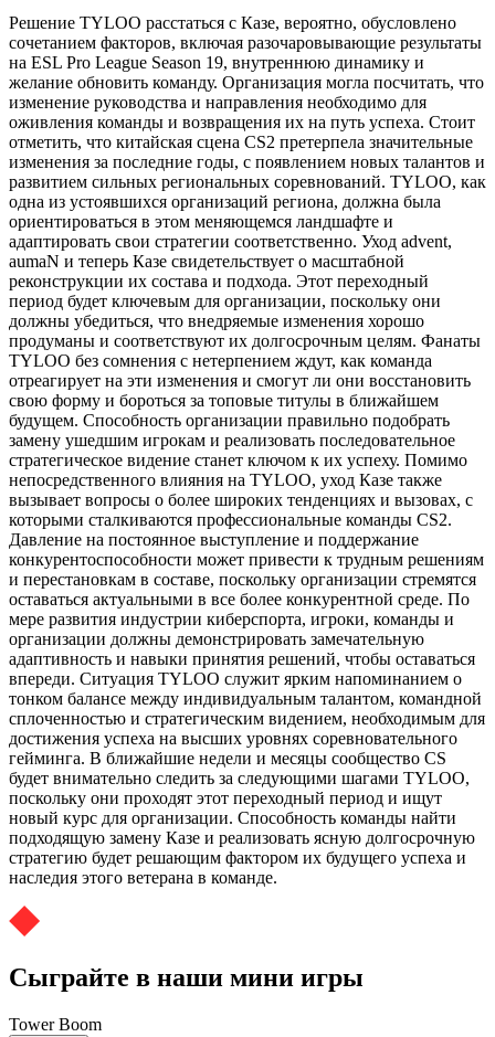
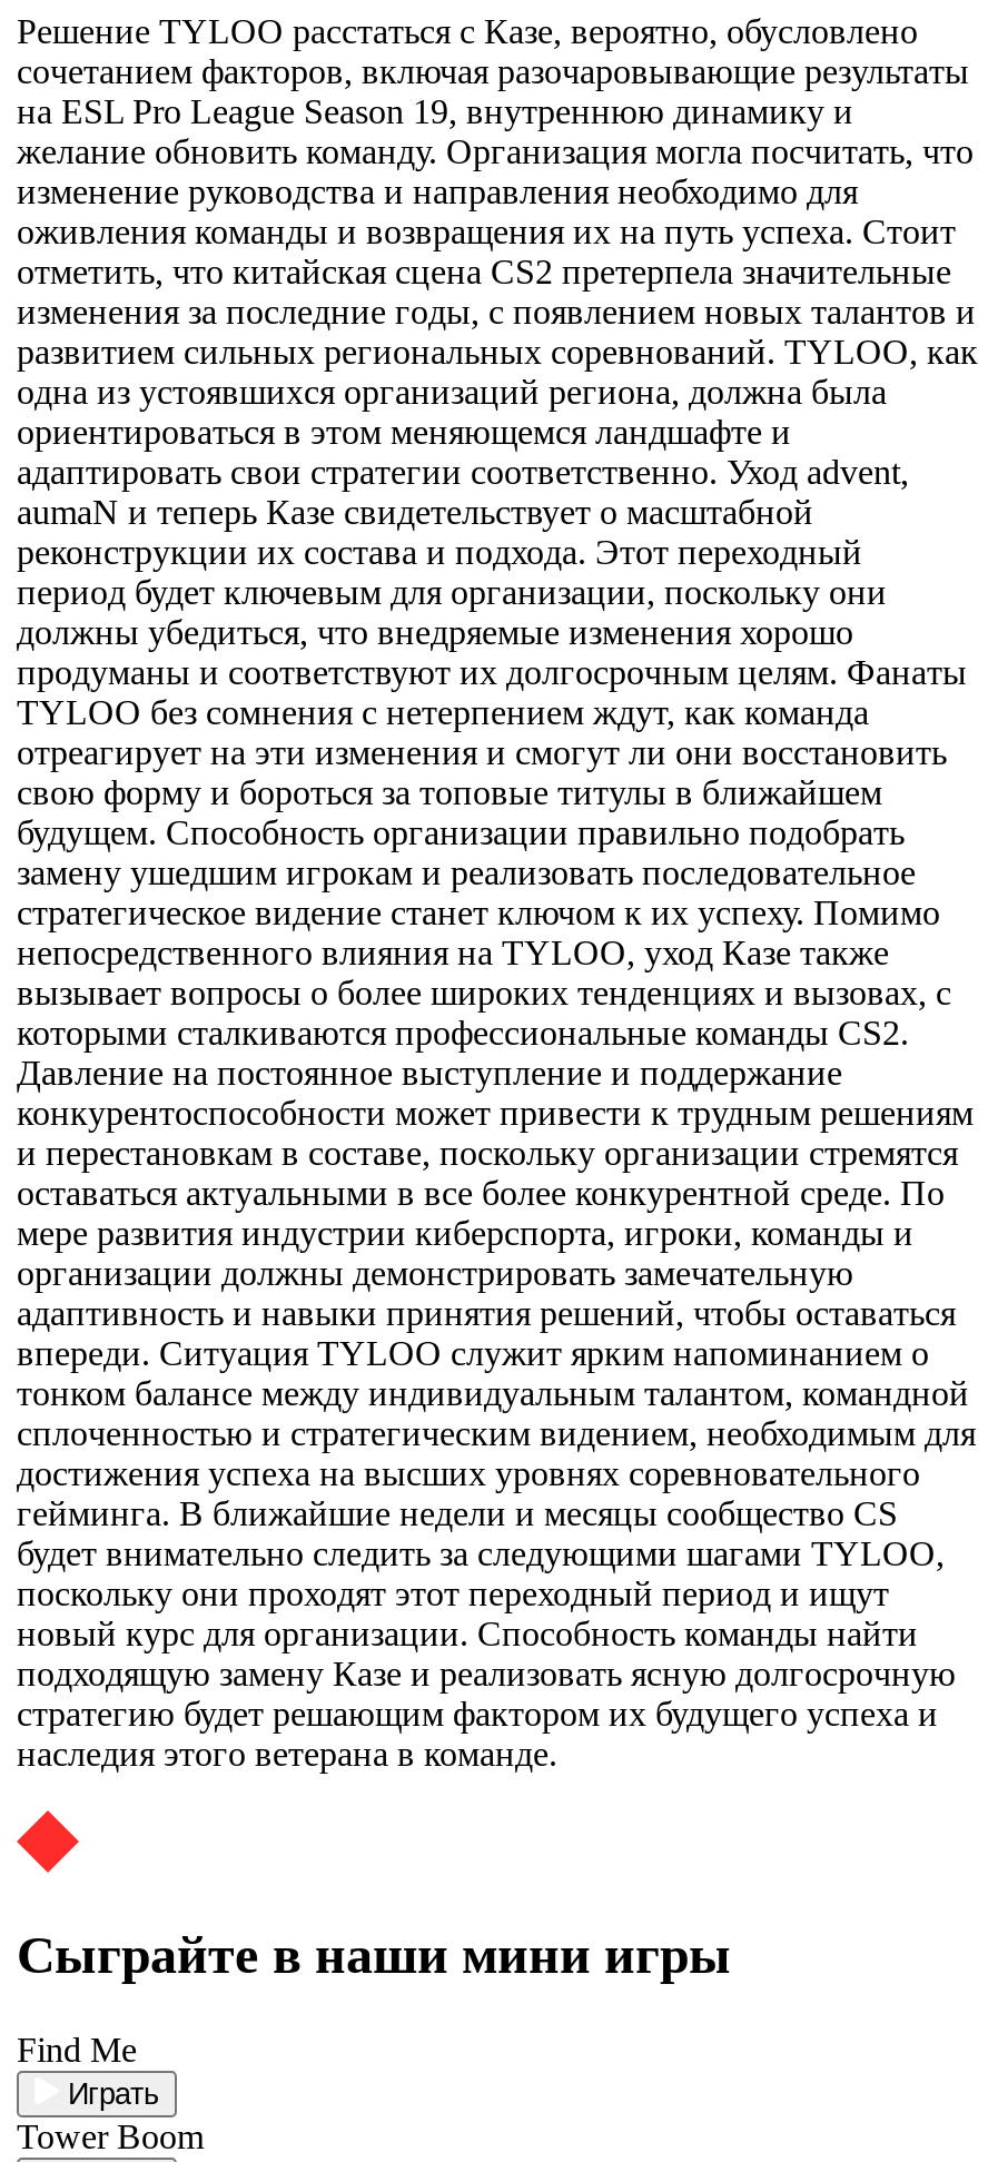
none -> [17,2031,159,2111] Find Me | Играть

